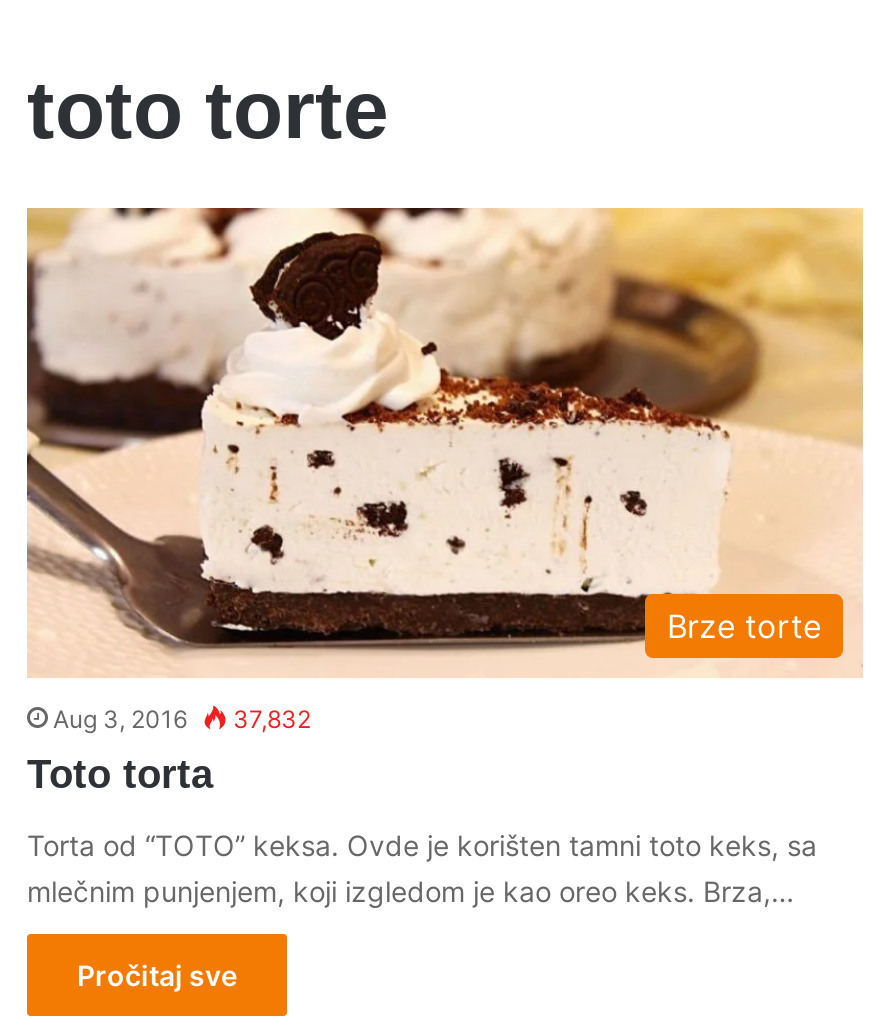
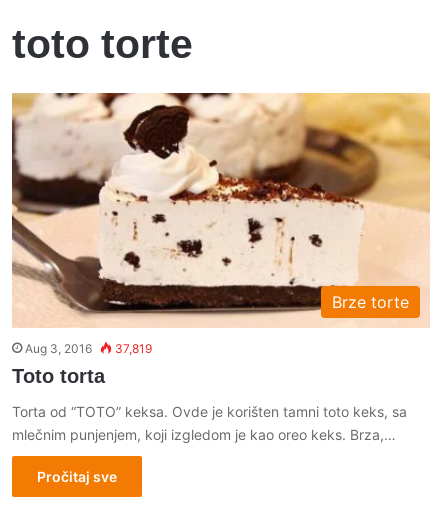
[53,703,311,733] Aug 3, 2016 37,832 -> [25,341,152,356] Aug 3, 2016 37,819

